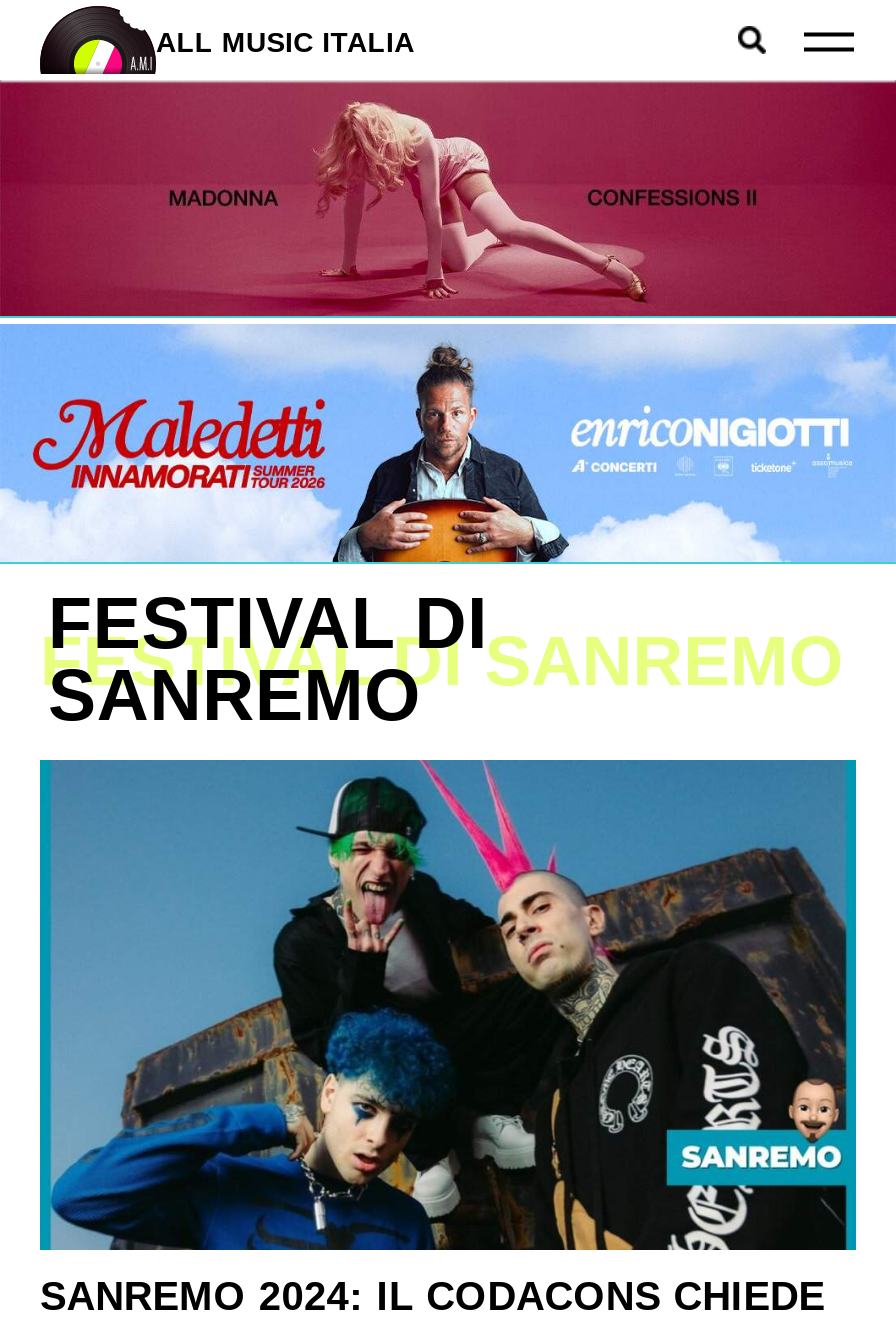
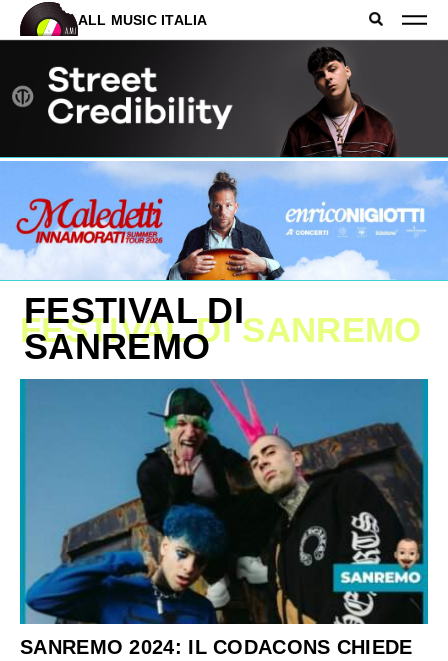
[6,80,890,318] [image] -> [3,39,445,158] [image]

